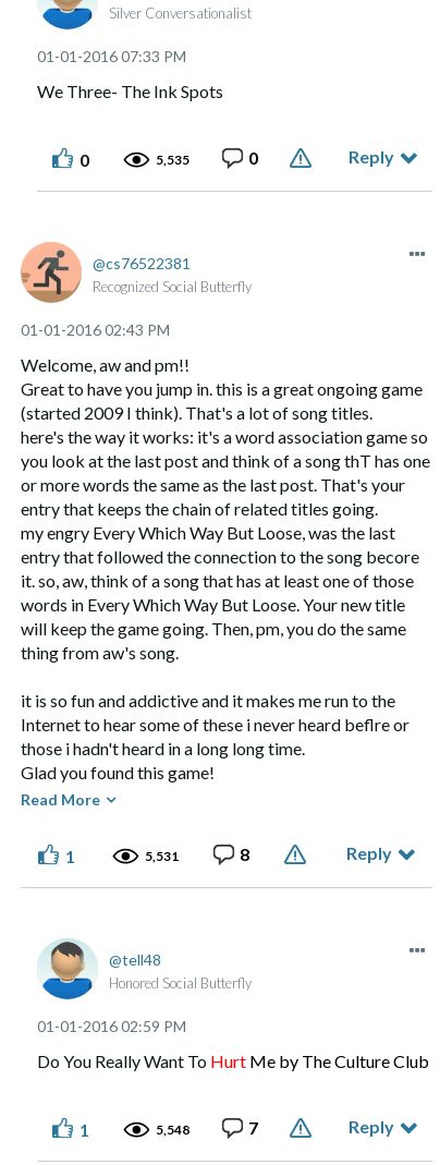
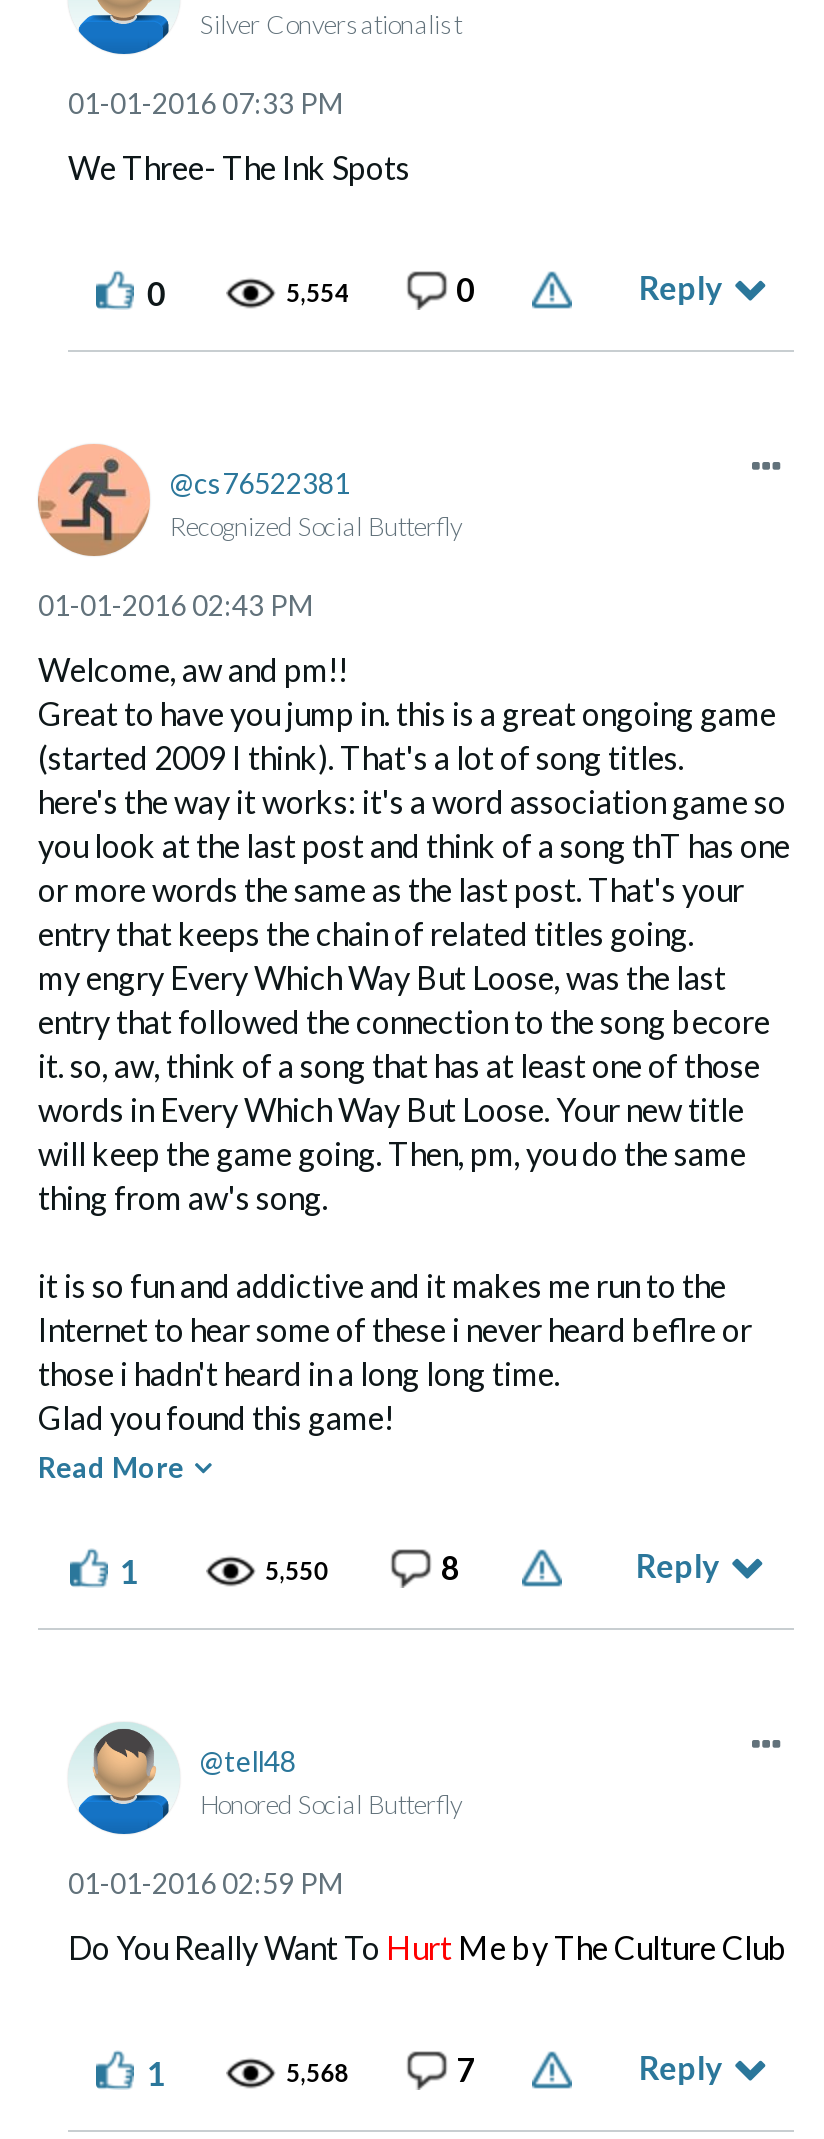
[156,151,190,168] 5,535 -> [286,277,348,307] 5,554
[145,848,178,864] 5,531 -> [265,1555,327,1585] 5,550
[156,1121,190,1137] 5,548 -> [286,2057,348,2087] 5,568

